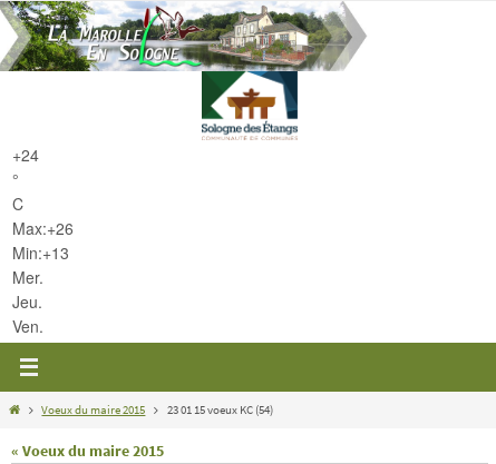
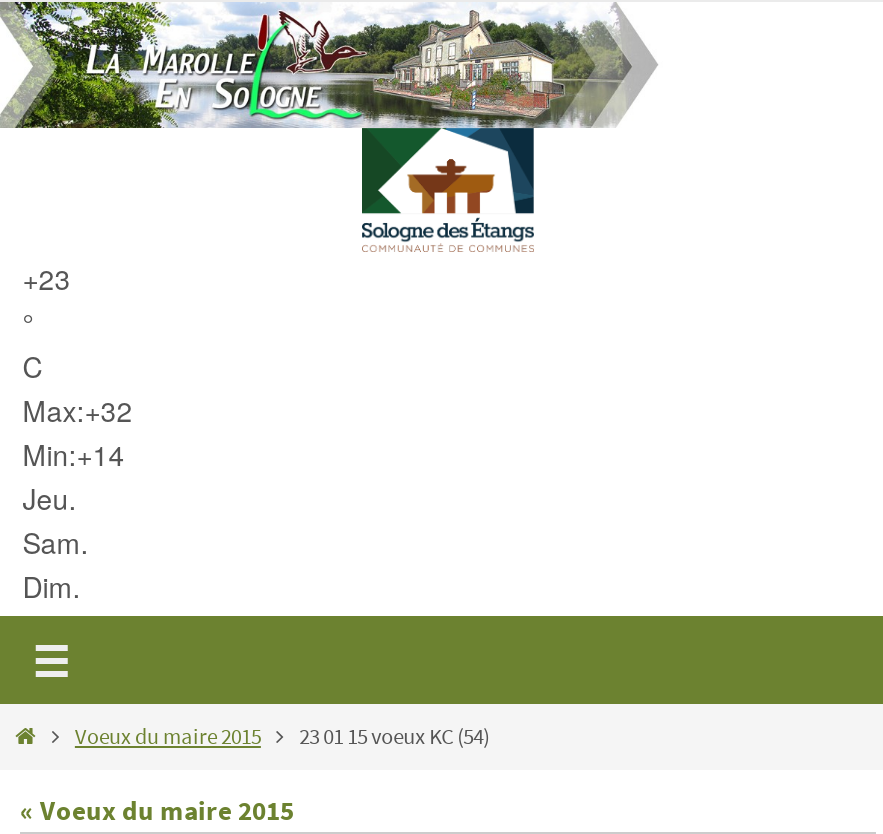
[12,143,39,165] +24 -> [22,257,70,297] +23
[12,217,74,288] Max:+26 | Min:+13 | Mer. -> [22,389,132,473] Max:+32 | Min:+14
moved [12,290,43,312] -> [22,477,76,517]: Jeu.
[12,314,44,337] Ven. -> [22,521,88,605] Sam. | Dim.

